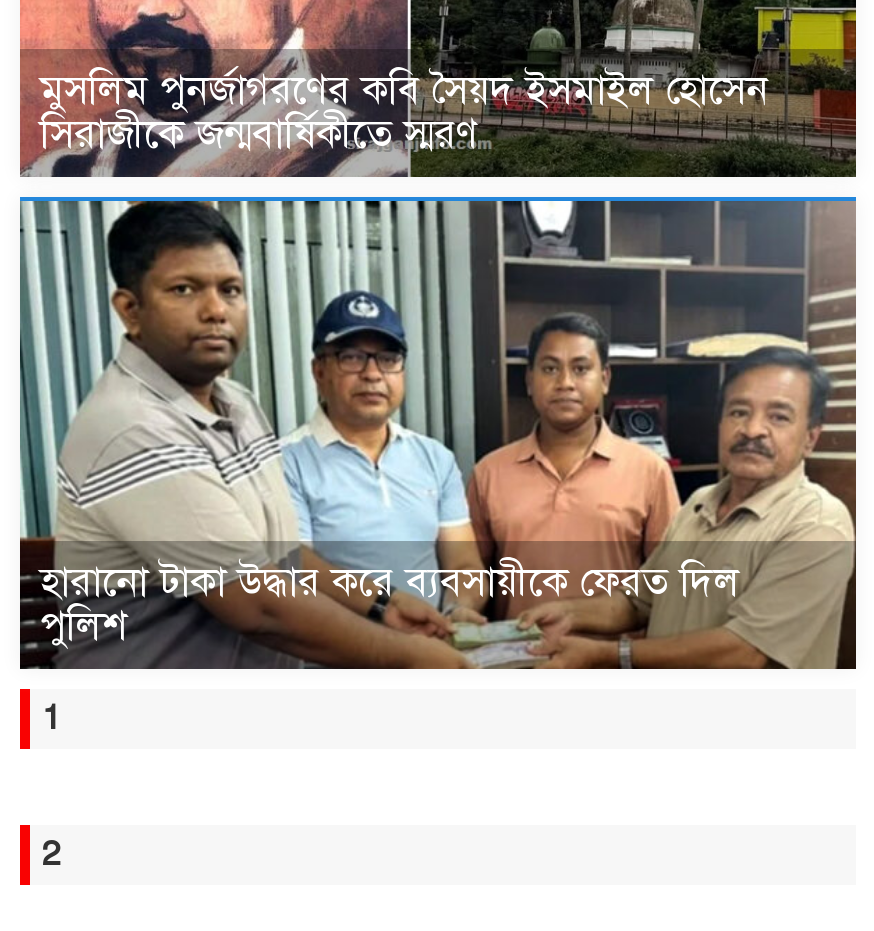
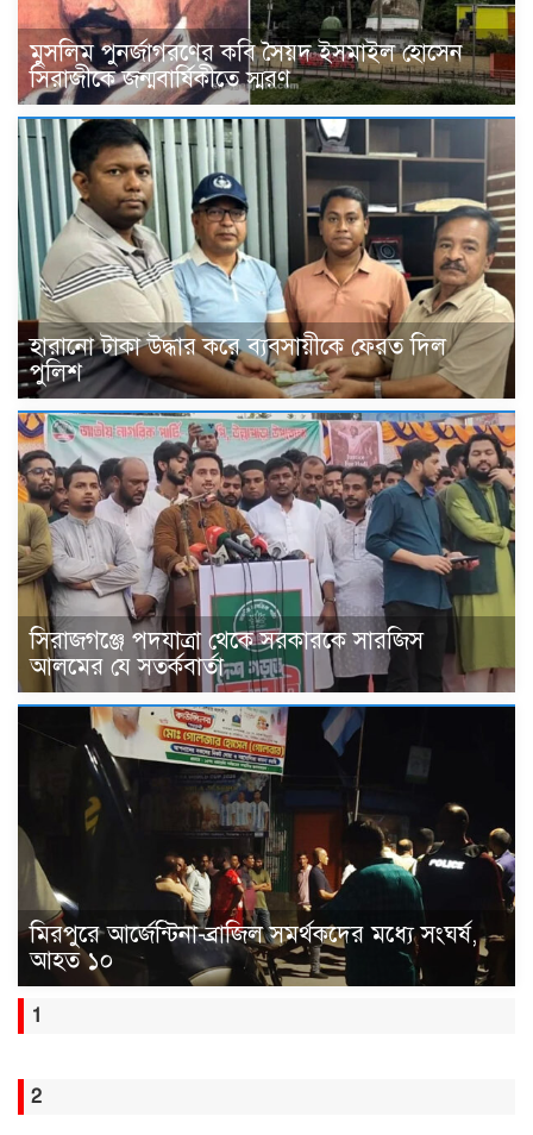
none -> [17,409,516,692] [image] | সিরাজগঞ্জে পদযাত্রা থেকে সরকারকে সারজিস | আলমের যে সতর্কবার্তা
none -> [17,703,516,987] [image] | মিরপুরে আর্জেন্টিনা-ব্রাজিল সমর্থকদের মধ্যে সংঘর্ষ, | আহত ১০

